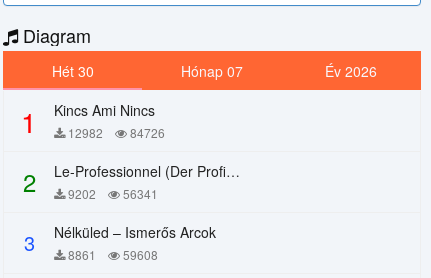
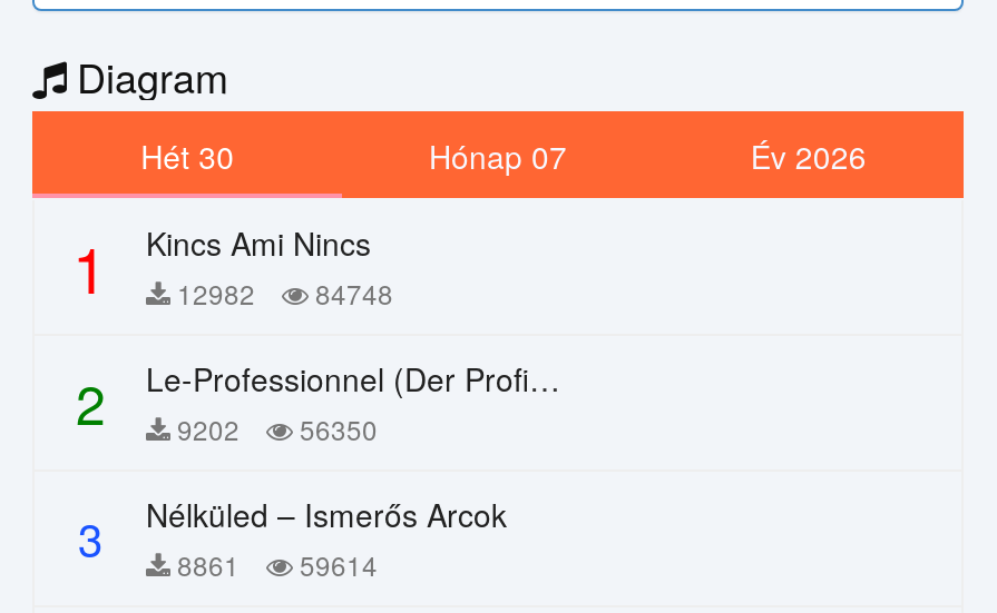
[21,100,165,141] 1 Kincs Ami Nincs 12982 84726 -> [72,220,393,312] 1 Kincs Ami Nincs 12982 84748
[22,164,158,202] 2 9202 56341 -> [76,363,378,447] 2 9202 56350
[23,222,216,263] 3 Nélküled – Ismerős Arcok 8861 59608 -> [78,492,507,583] 3 Nélküled – Ismerős Arcok 8861 59614

